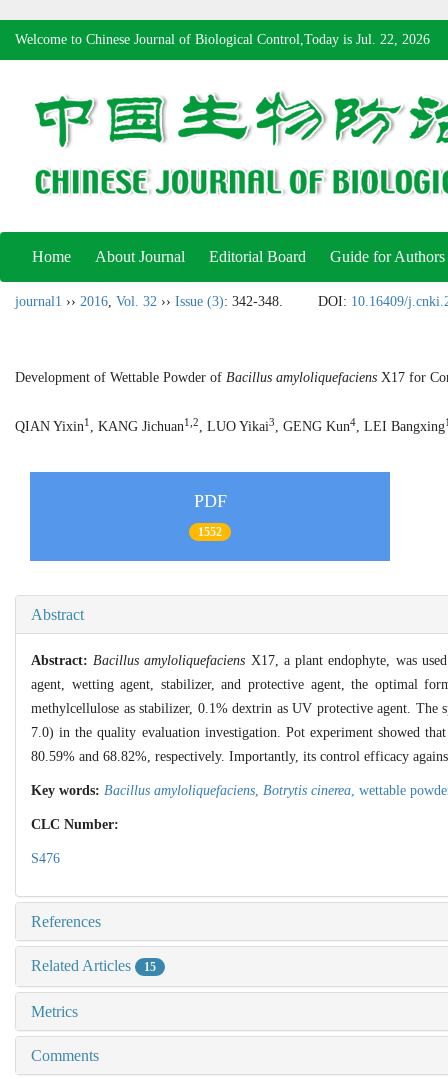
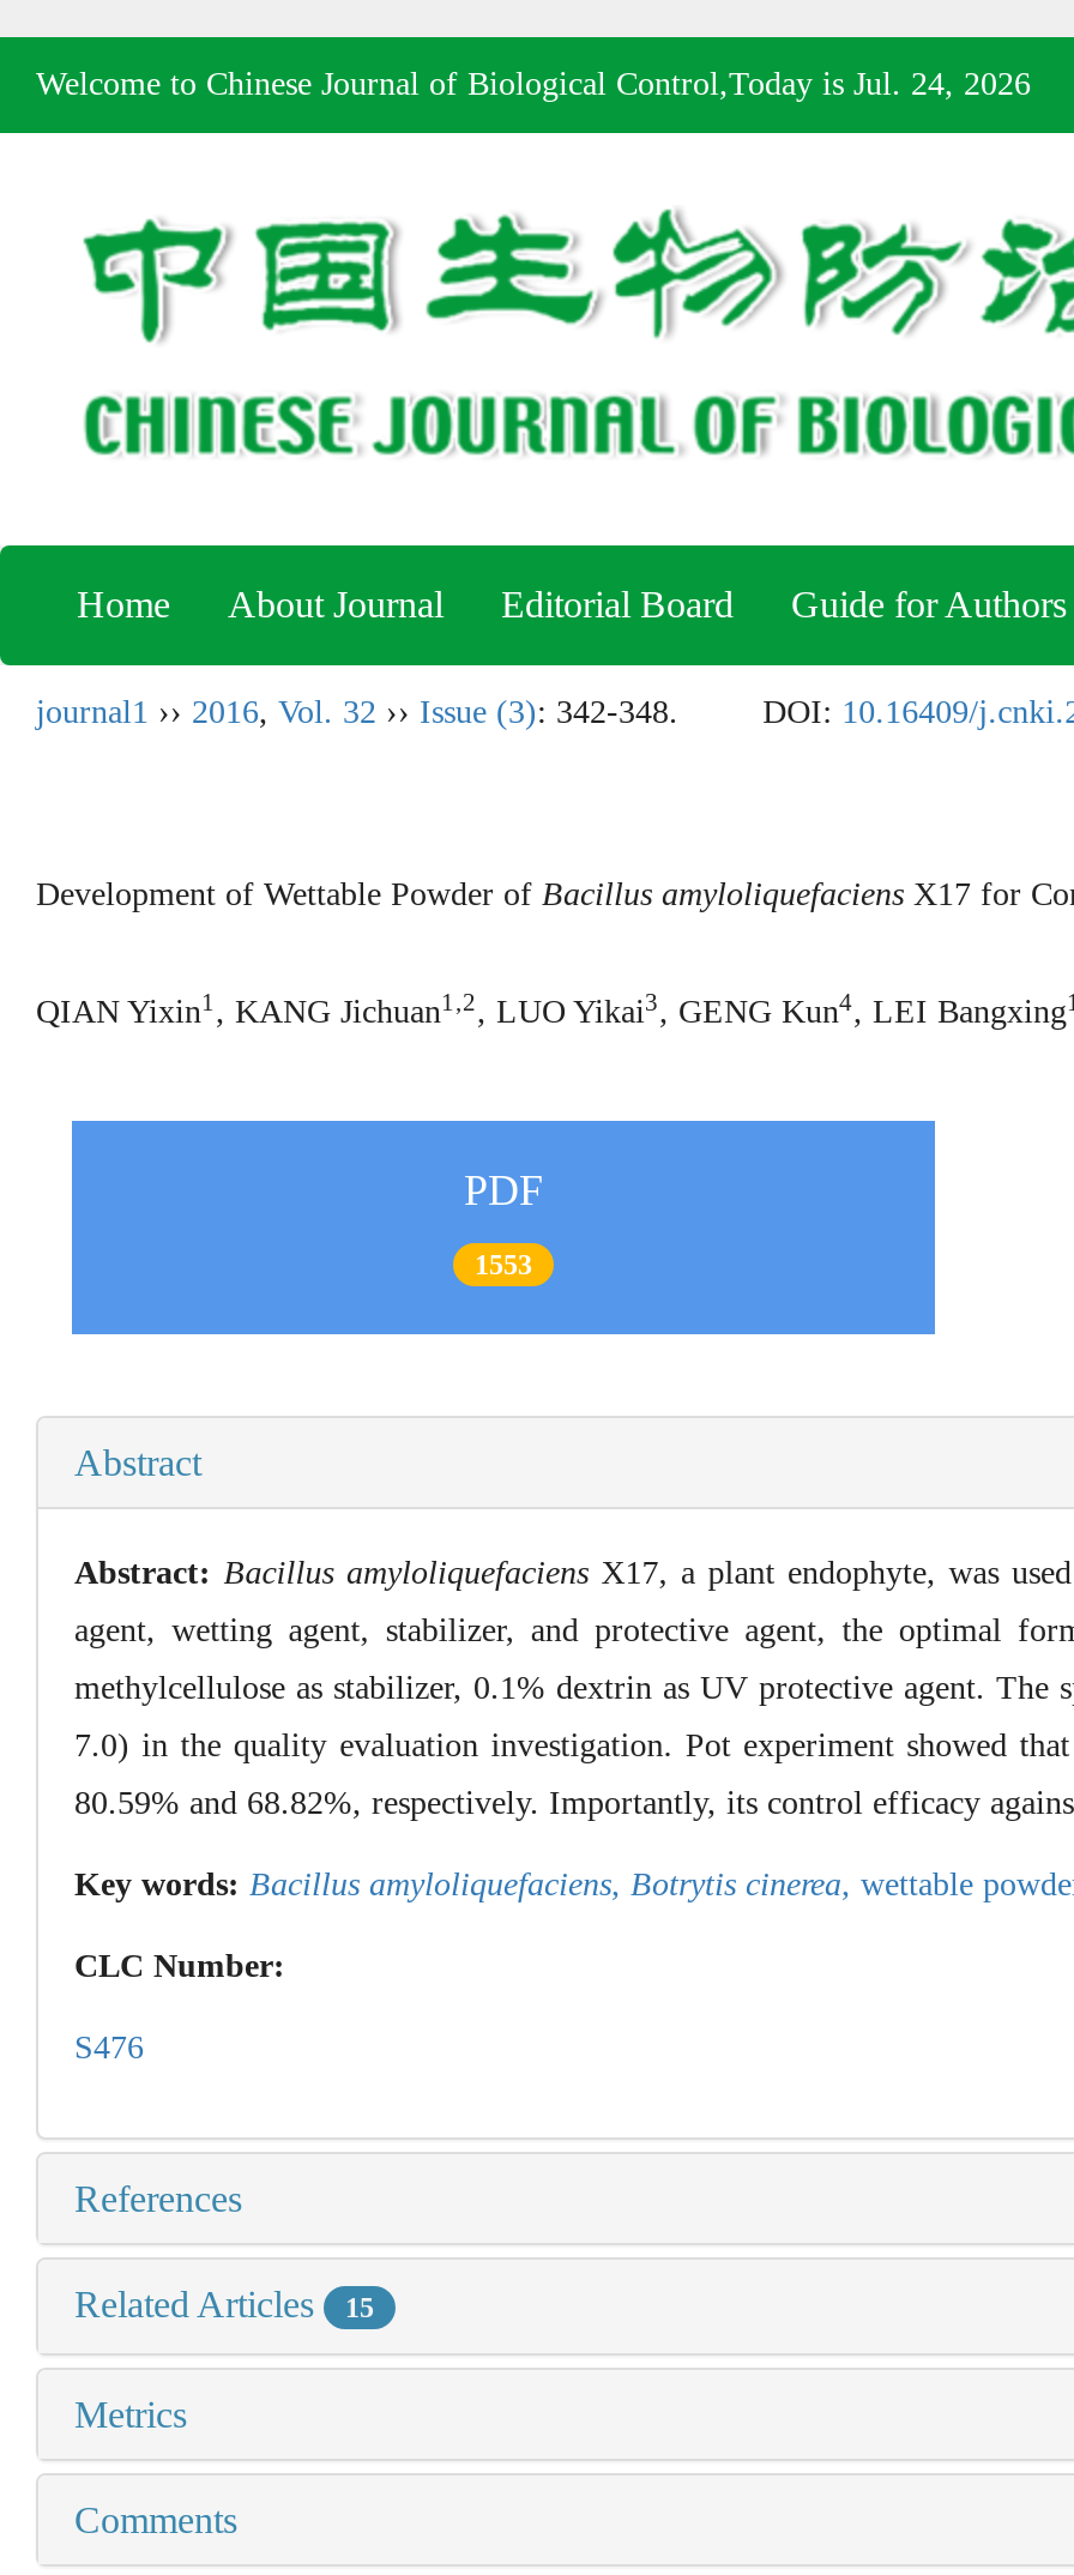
[15,32,430,47] Welcome to Chinese Journal of Biological Control,Today is Jul. 22, 2026 -> [36,66,1031,102] Welcome to Chinese Journal of Biological Control,Today is Jul. 24, 2026
[198,525,222,539] 1552 -> [475,1249,532,1282] 1553

